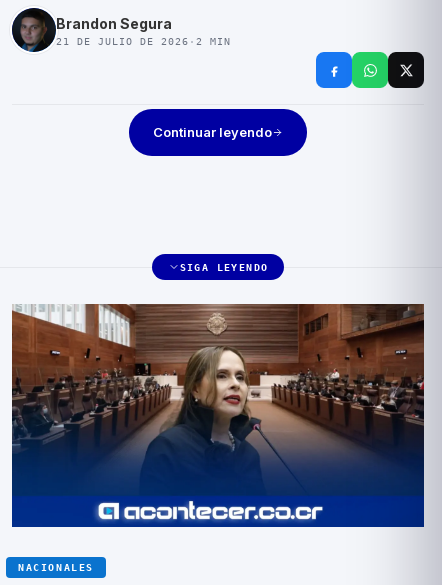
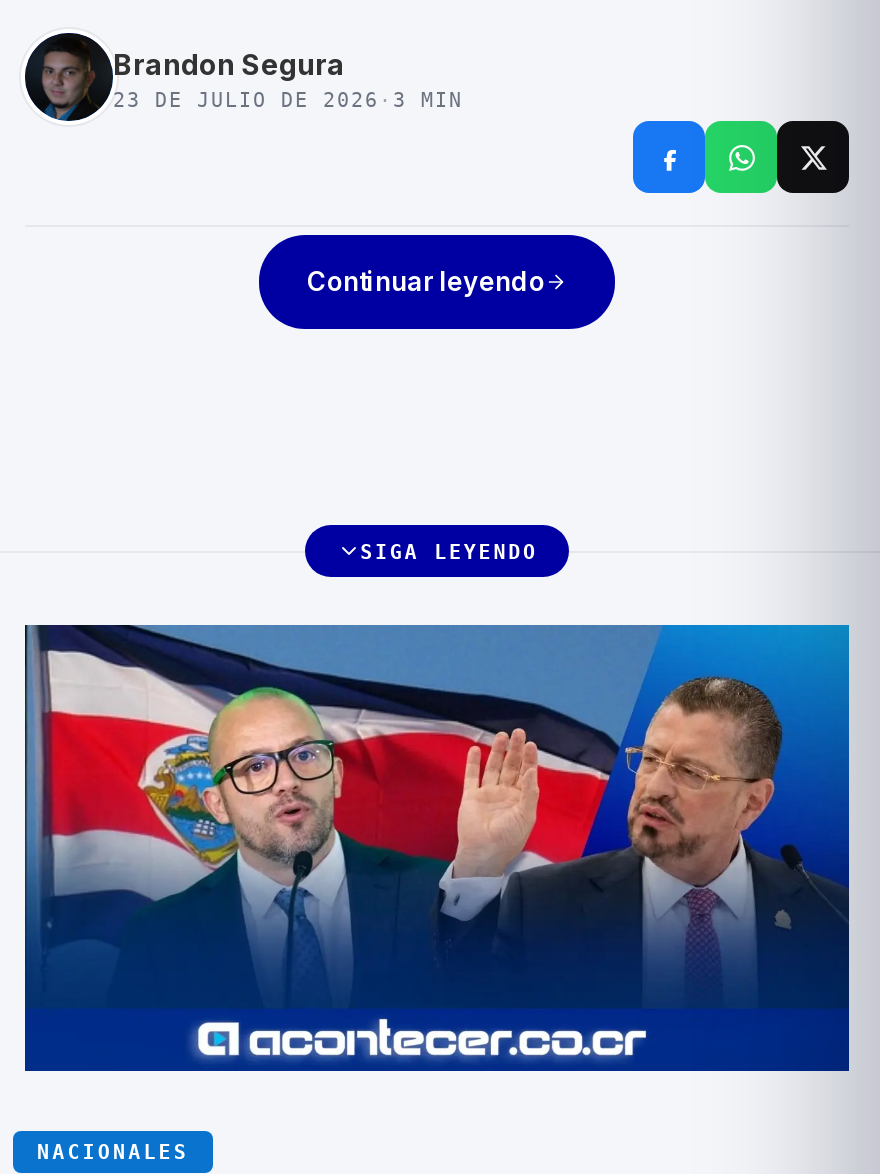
[56,36,231,47] 21 DE JULIO DE 2026 · 2 MIN -> [113,89,463,111] 23 DE JULIO DE 2026 · 3 MIN
[11,303,425,473] [image] -> [23,623,851,965] [image]

